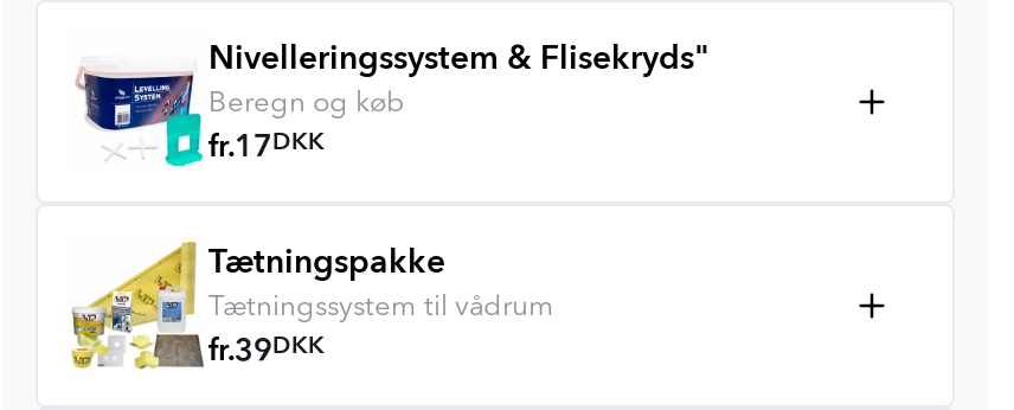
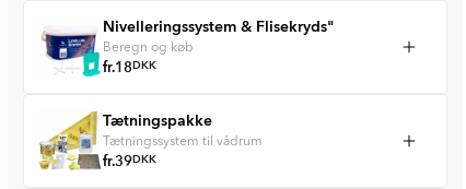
[208,126,325,168] fr.17DKK -> [103,58,156,78] fr.18DKK

